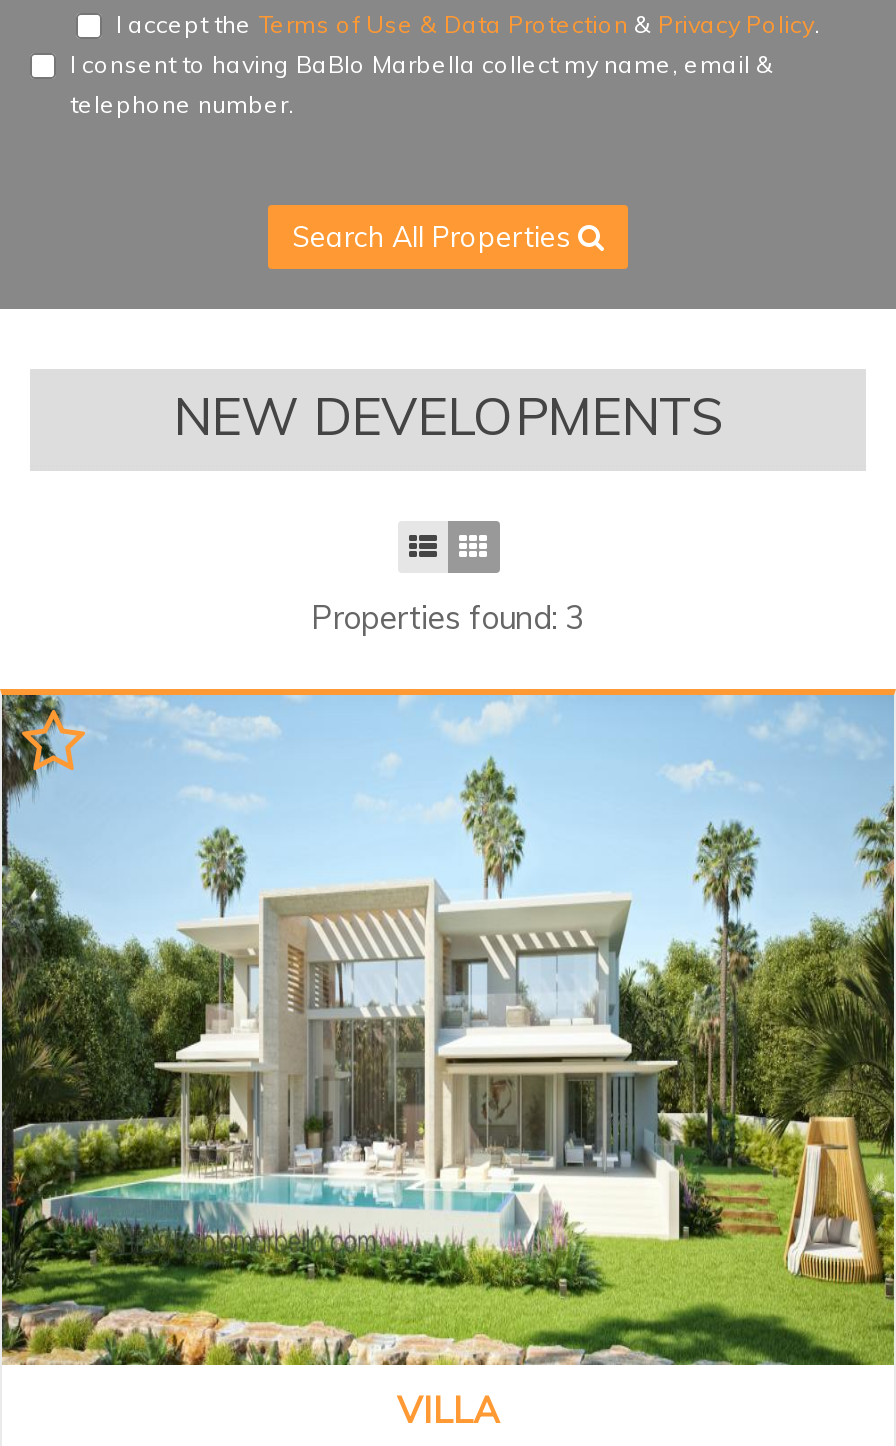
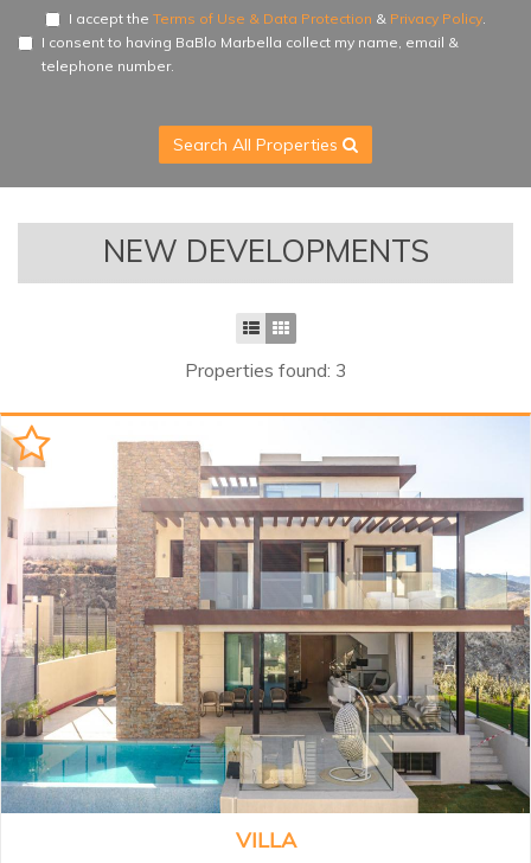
[6,693,890,1367] [image] -> [4,415,527,814] [image]

